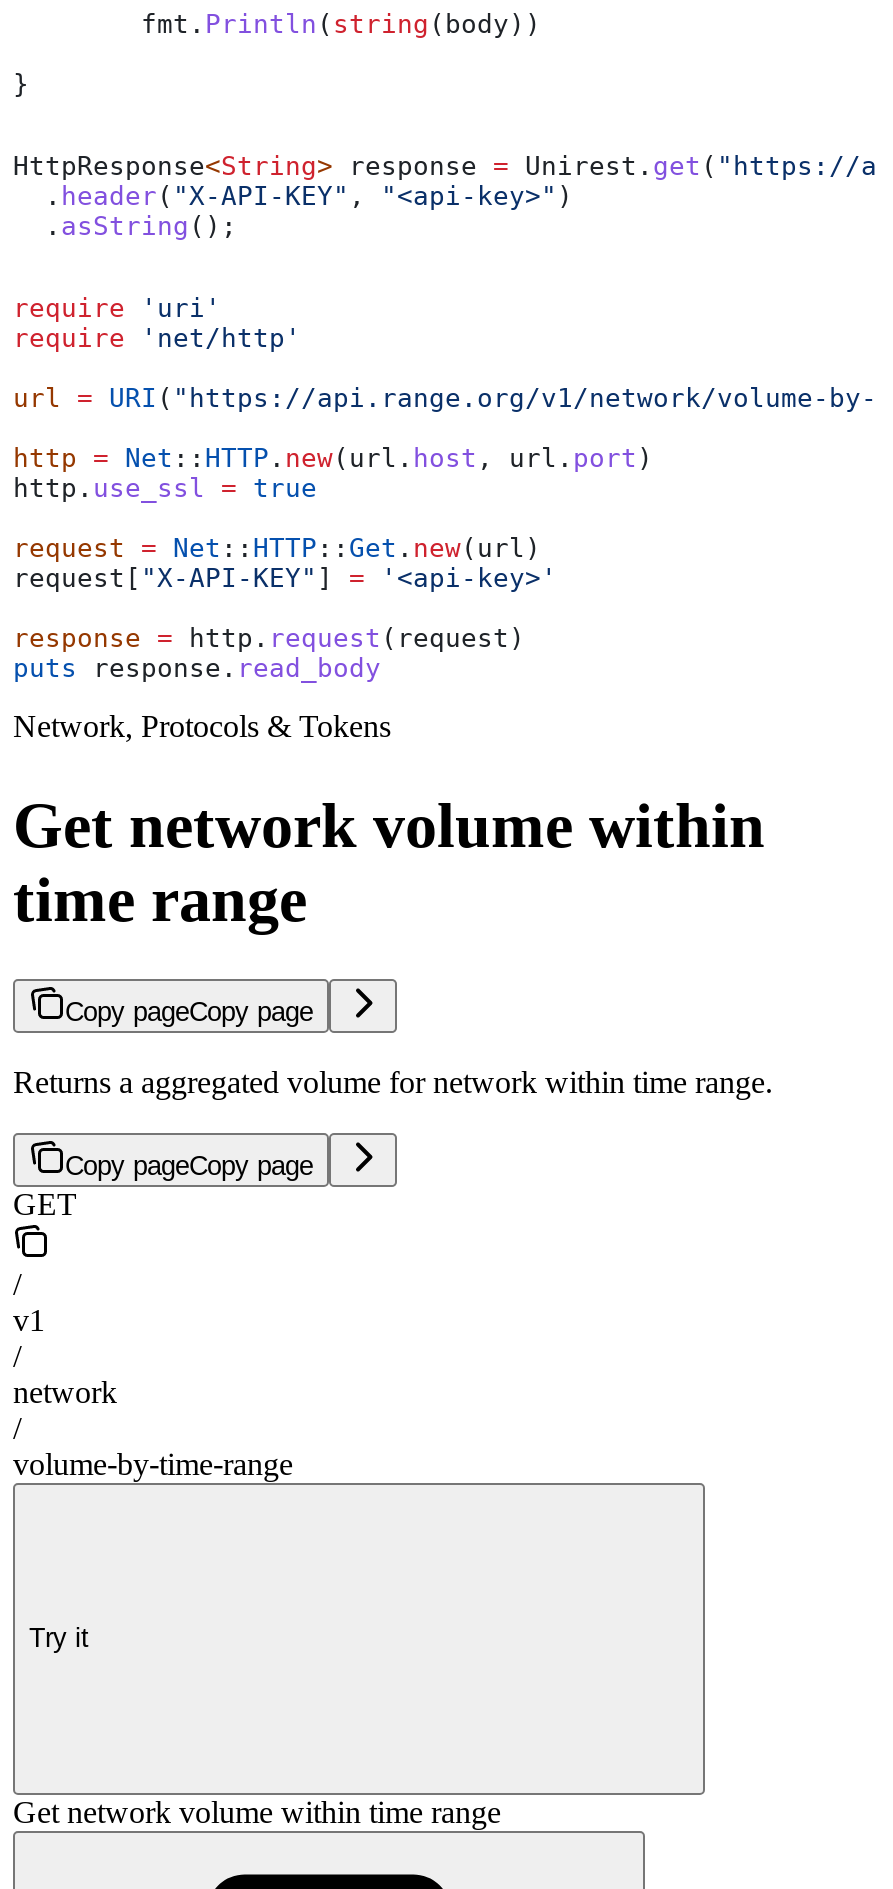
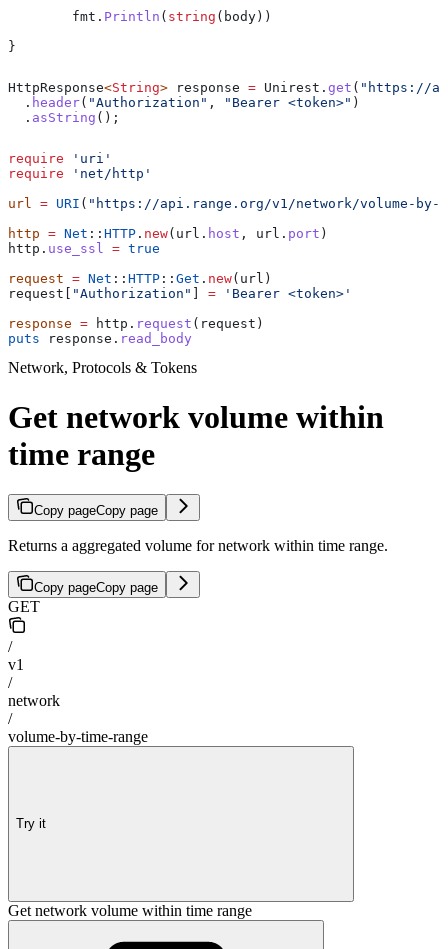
[13,182,573,212] . header ("X-API-KEY", "<api-key>") -> [8,95,360,110] . header ("Authorization", "Bearer <token>")
[13,564,557,594] request["X-API-KEY"] = '<api-key>' -> [8,286,352,301] request["Authorization"] = 'Bearer <token>'

